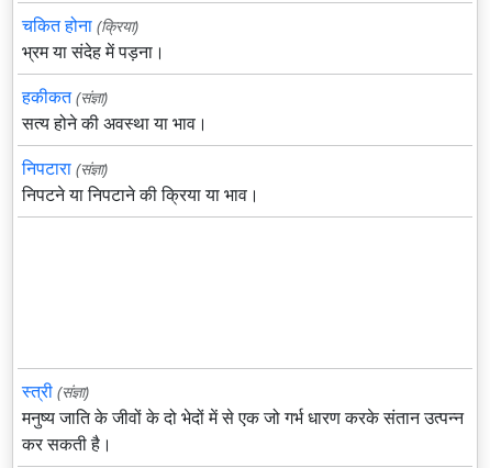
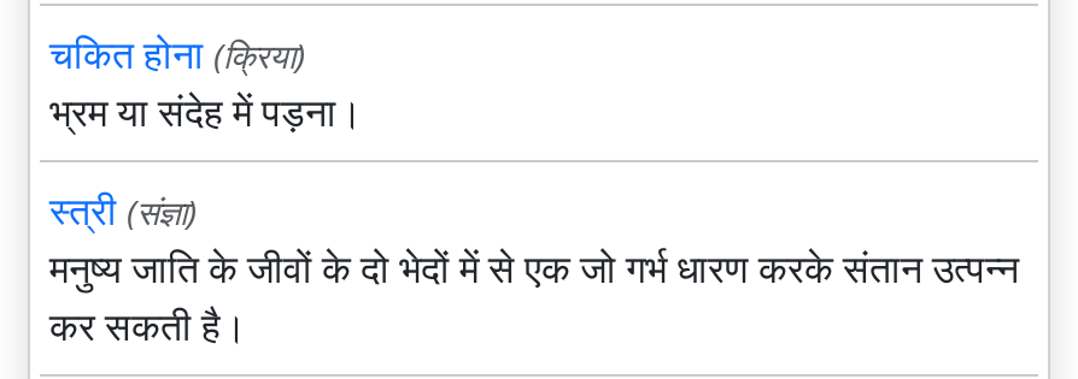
[22,84,259,206] हकीकत (संज्ञा) | सत्य होने की अवस्था या भाव। | निपटारा (संज्ञा) | निपटने या निपटाने की क्रिया या भाव। -> none

